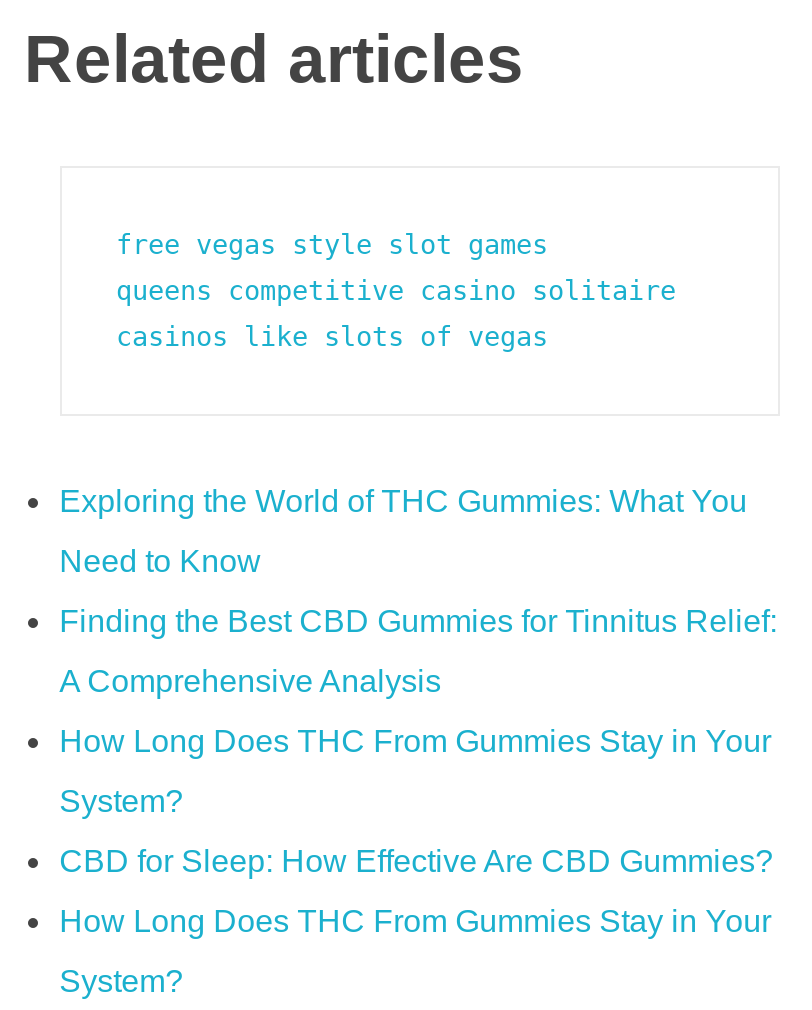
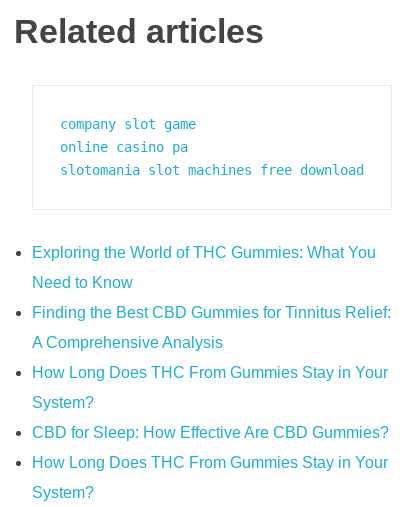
[116,228,676,352] free vegas style slot games | queens competitive casino solitaire | casinos like slots of vegas -> [60,116,364,178] company slot game | online casino pa | slotomania slot machines free download

